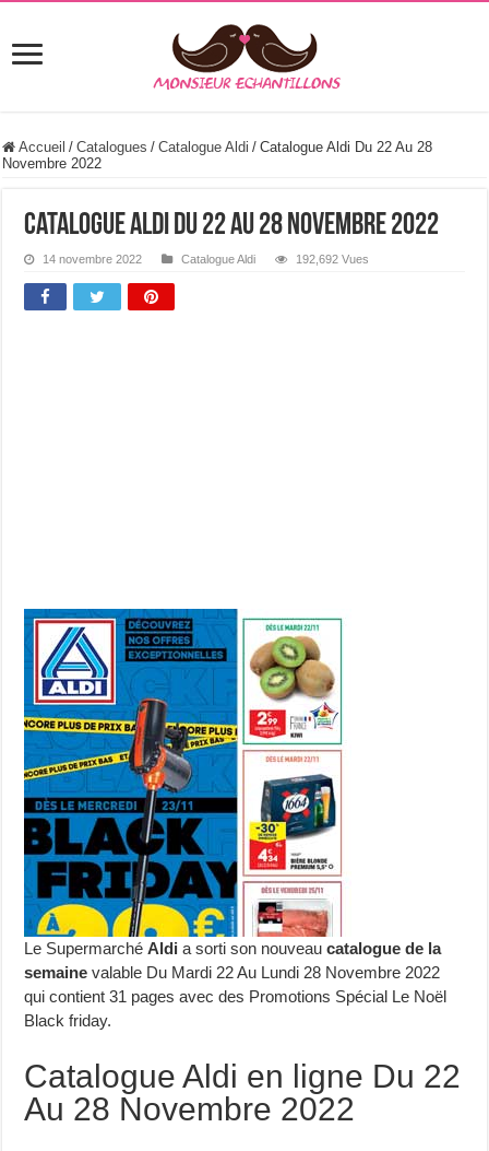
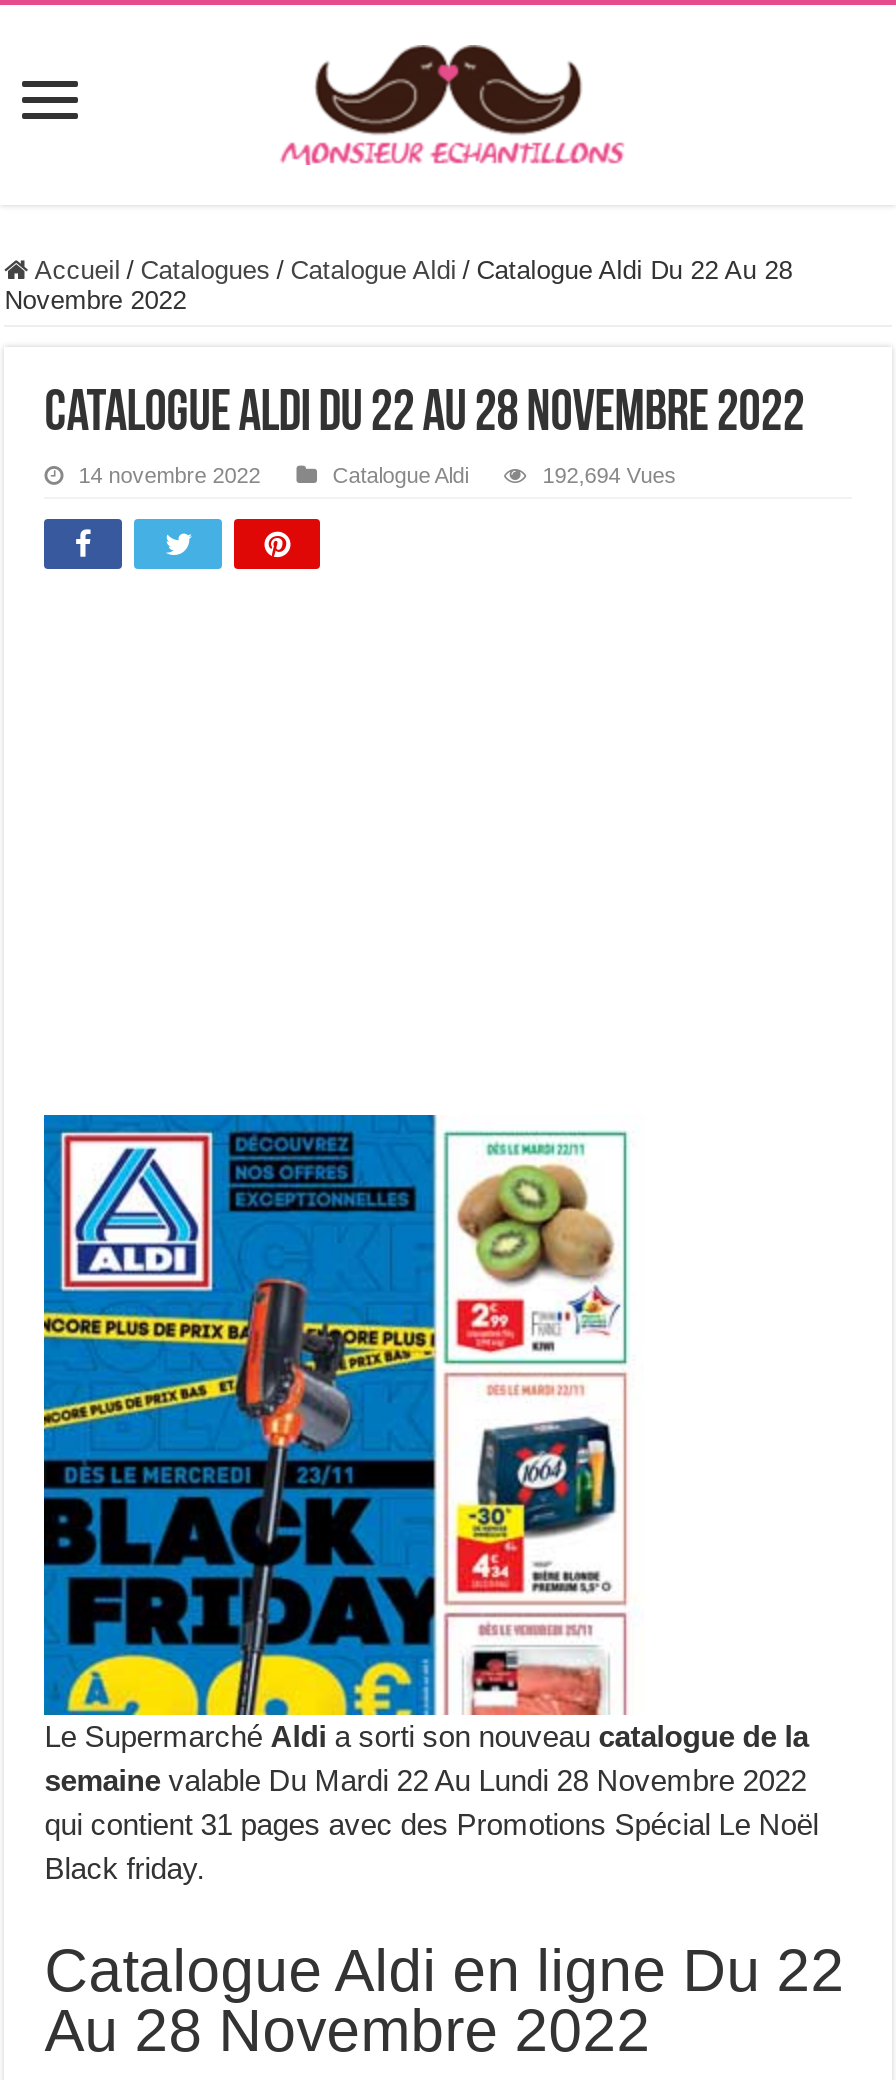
[296,252,369,266] 192,692 Vues -> [542,463,676,487] 192,694 Vues

